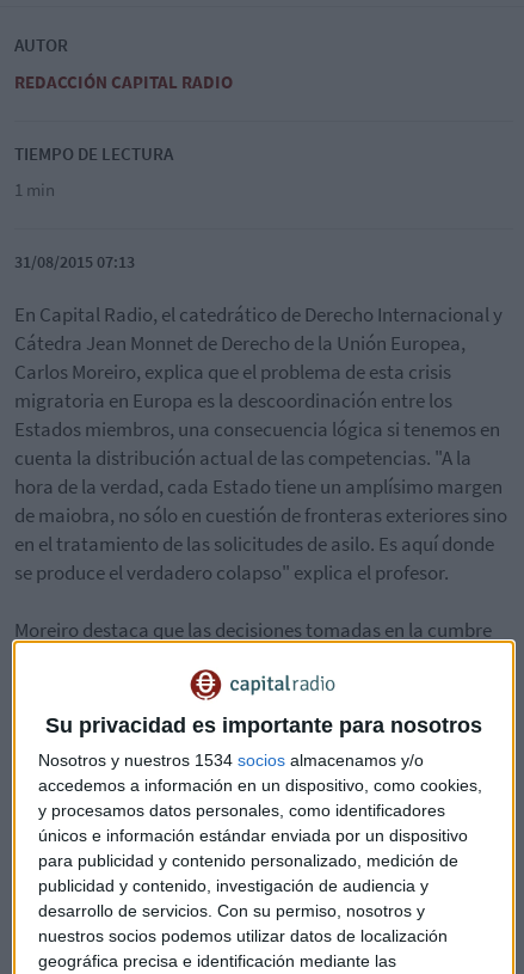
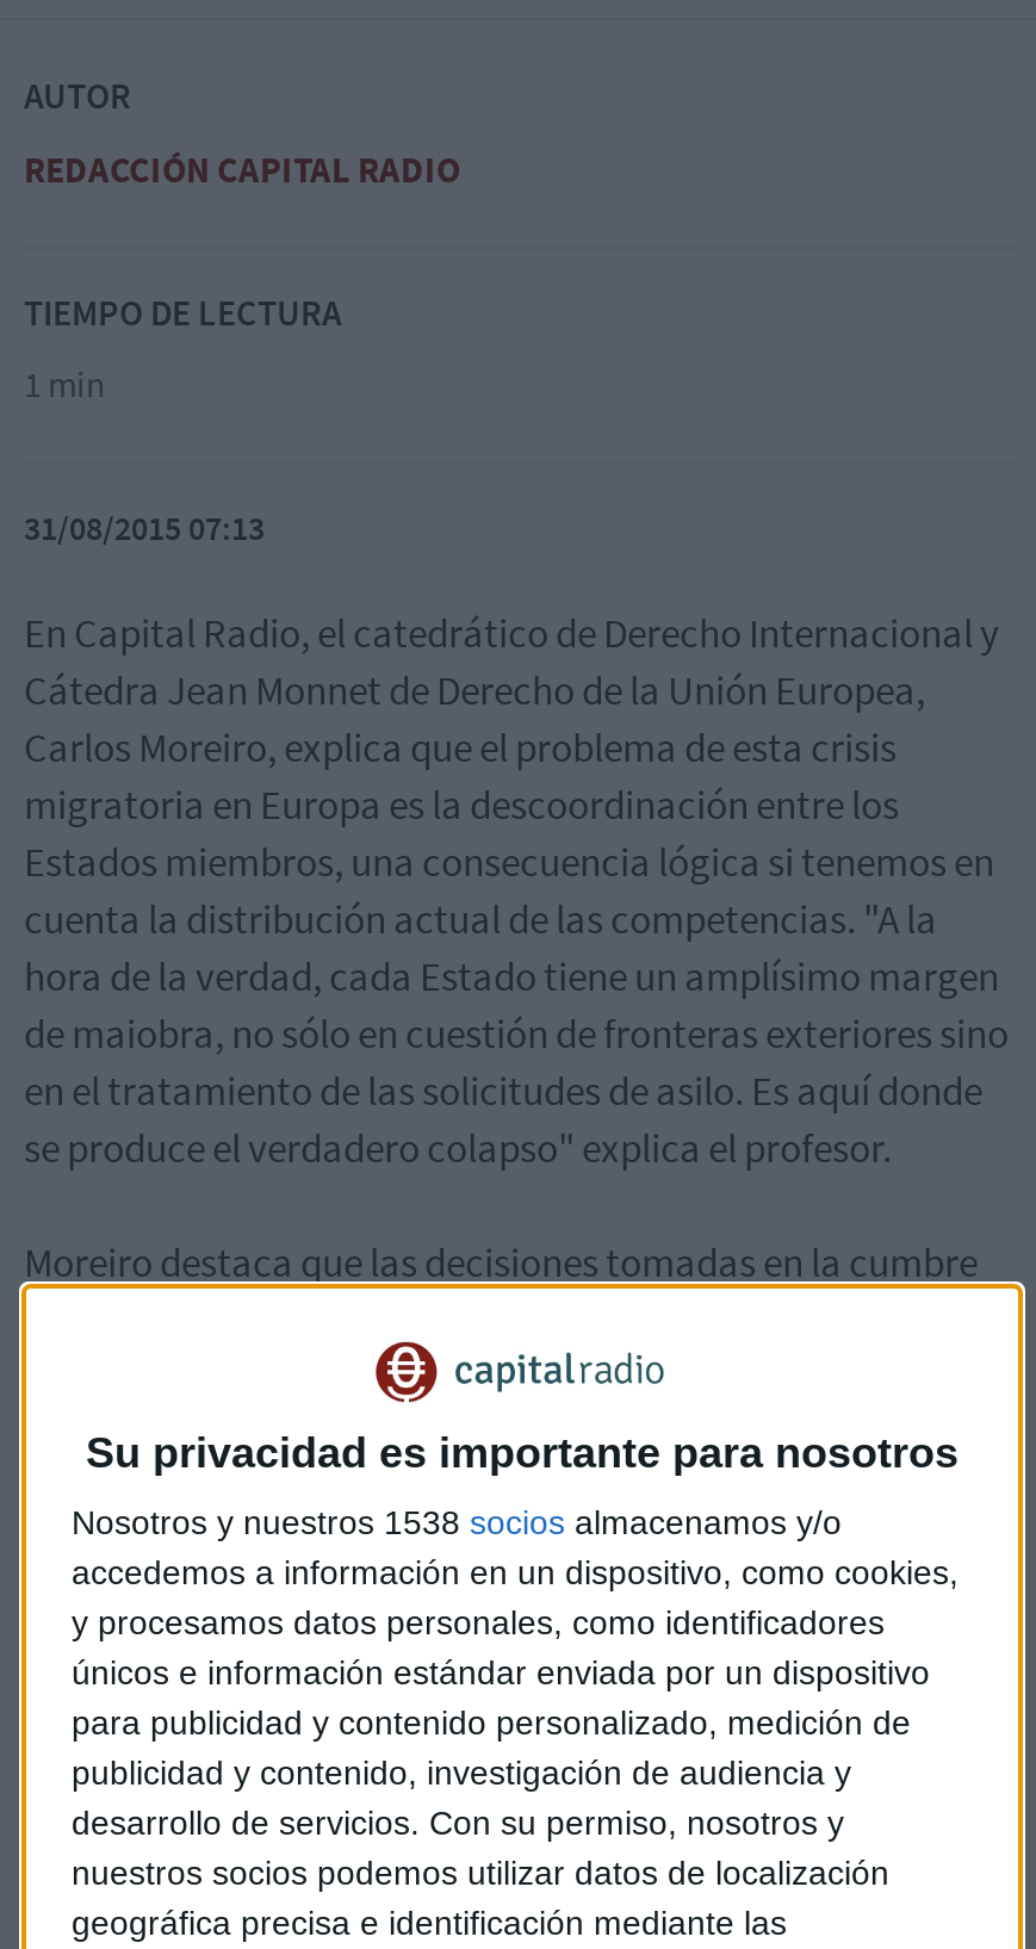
[38,750,424,770] Nosotros y nuestros 1534 socios almacenamos y/o -> [72,1503,842,1541] Nosotros y nuestros 1538 socios almacenamos y/o

